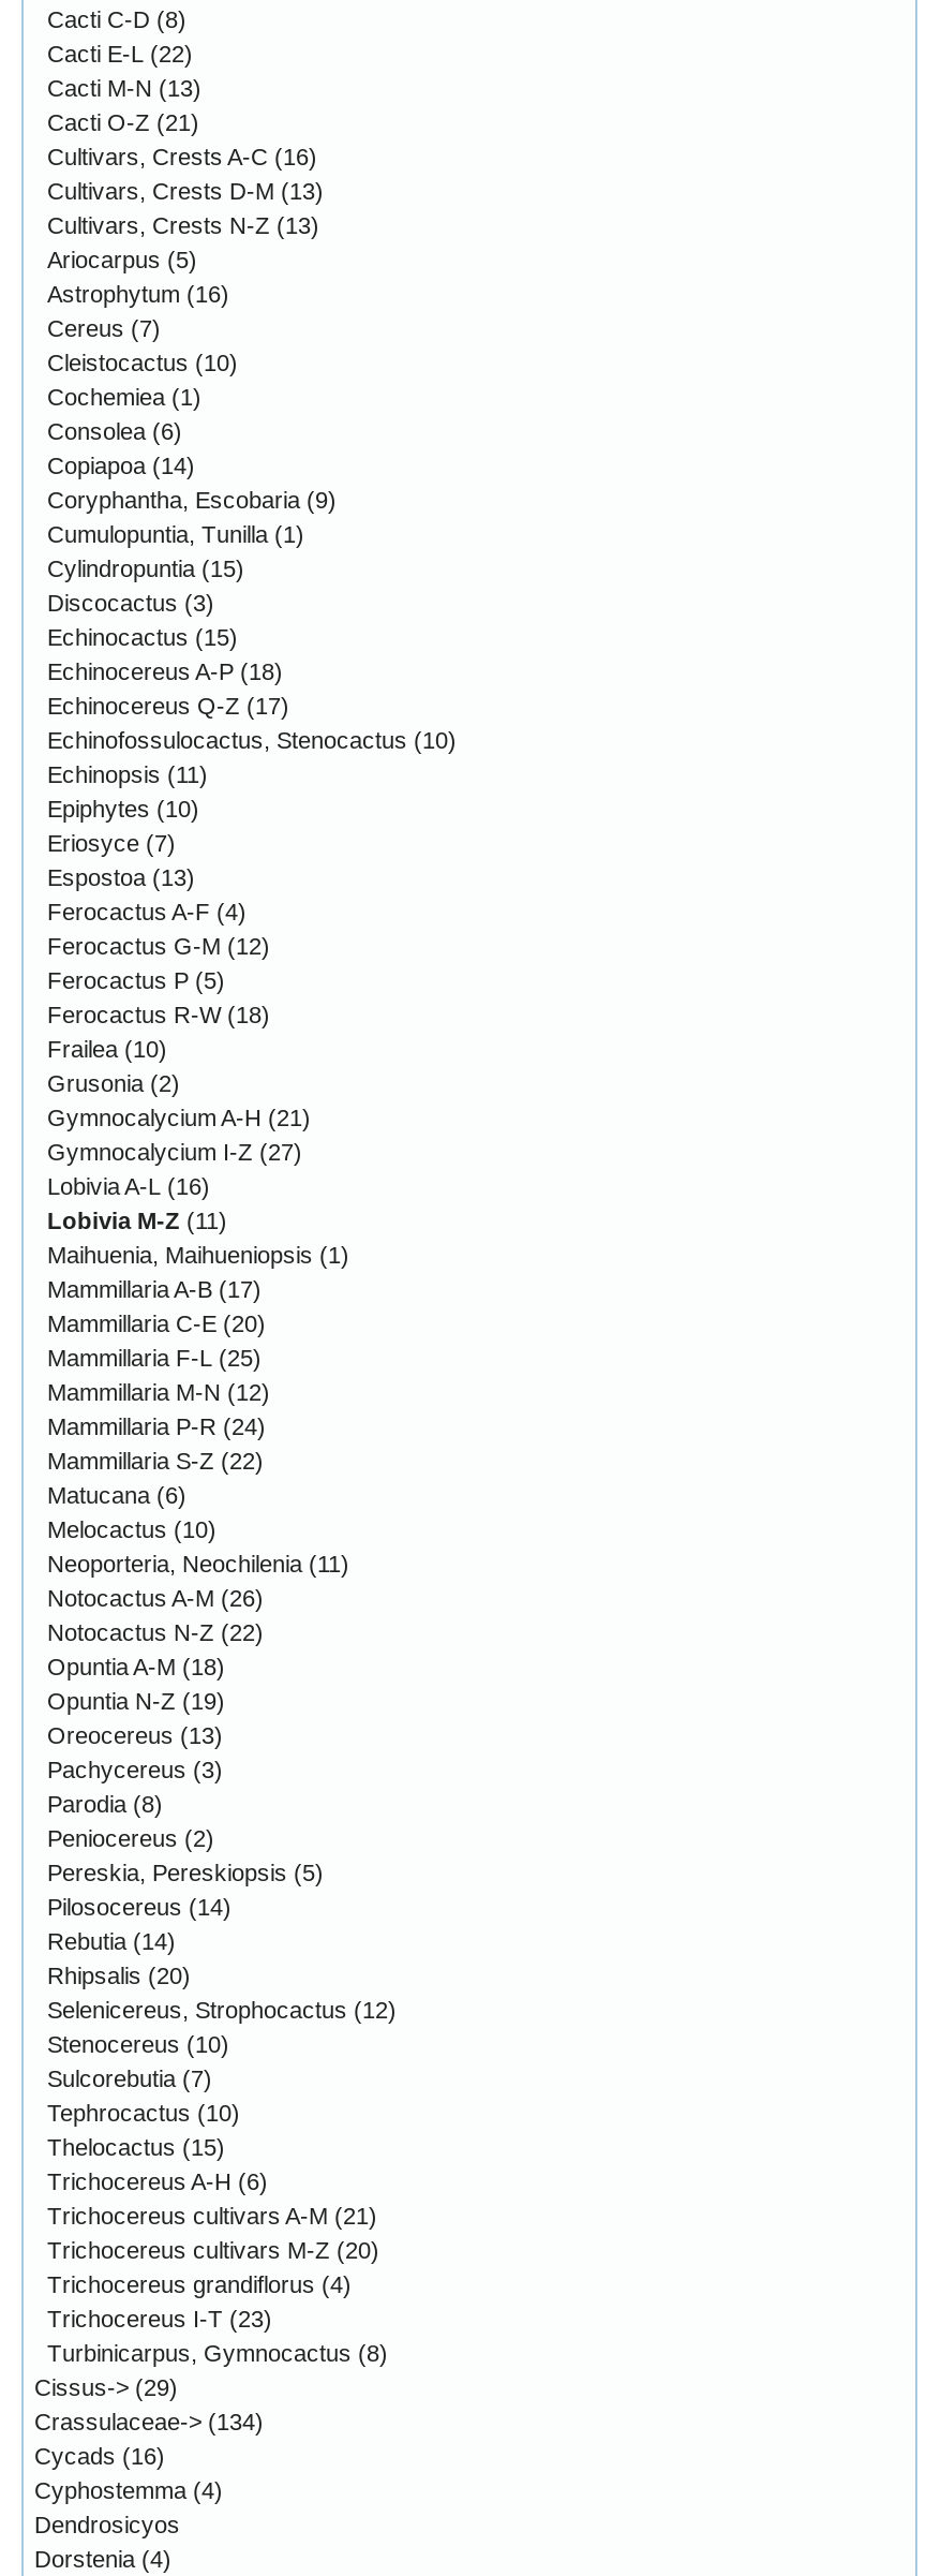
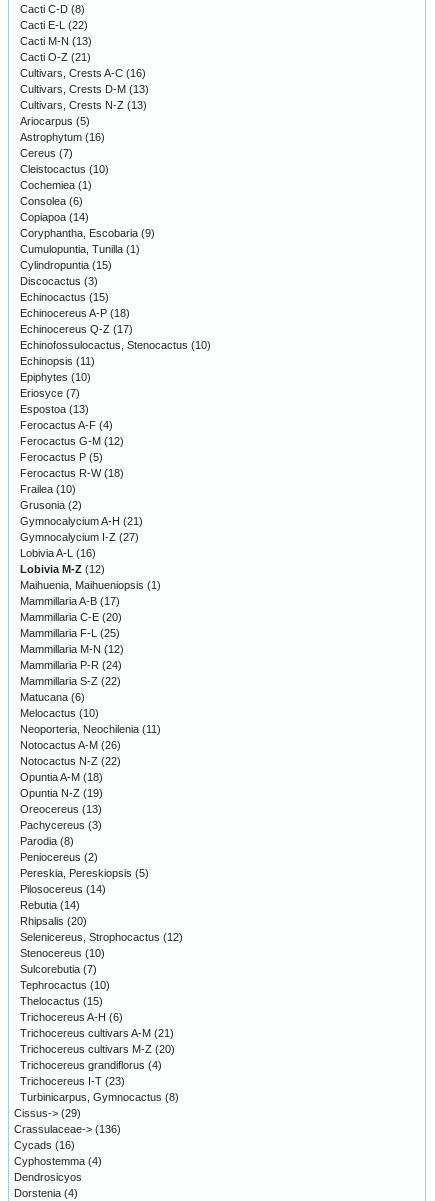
[47,1207,227,1233] Lobivia M-Z (11) -> [20,563,105,575] Lobivia M-Z (12)
[34,2408,264,2434] Crassulaceae-> (134) -> [14,1123,121,1135] Crassulaceae-> (136)

